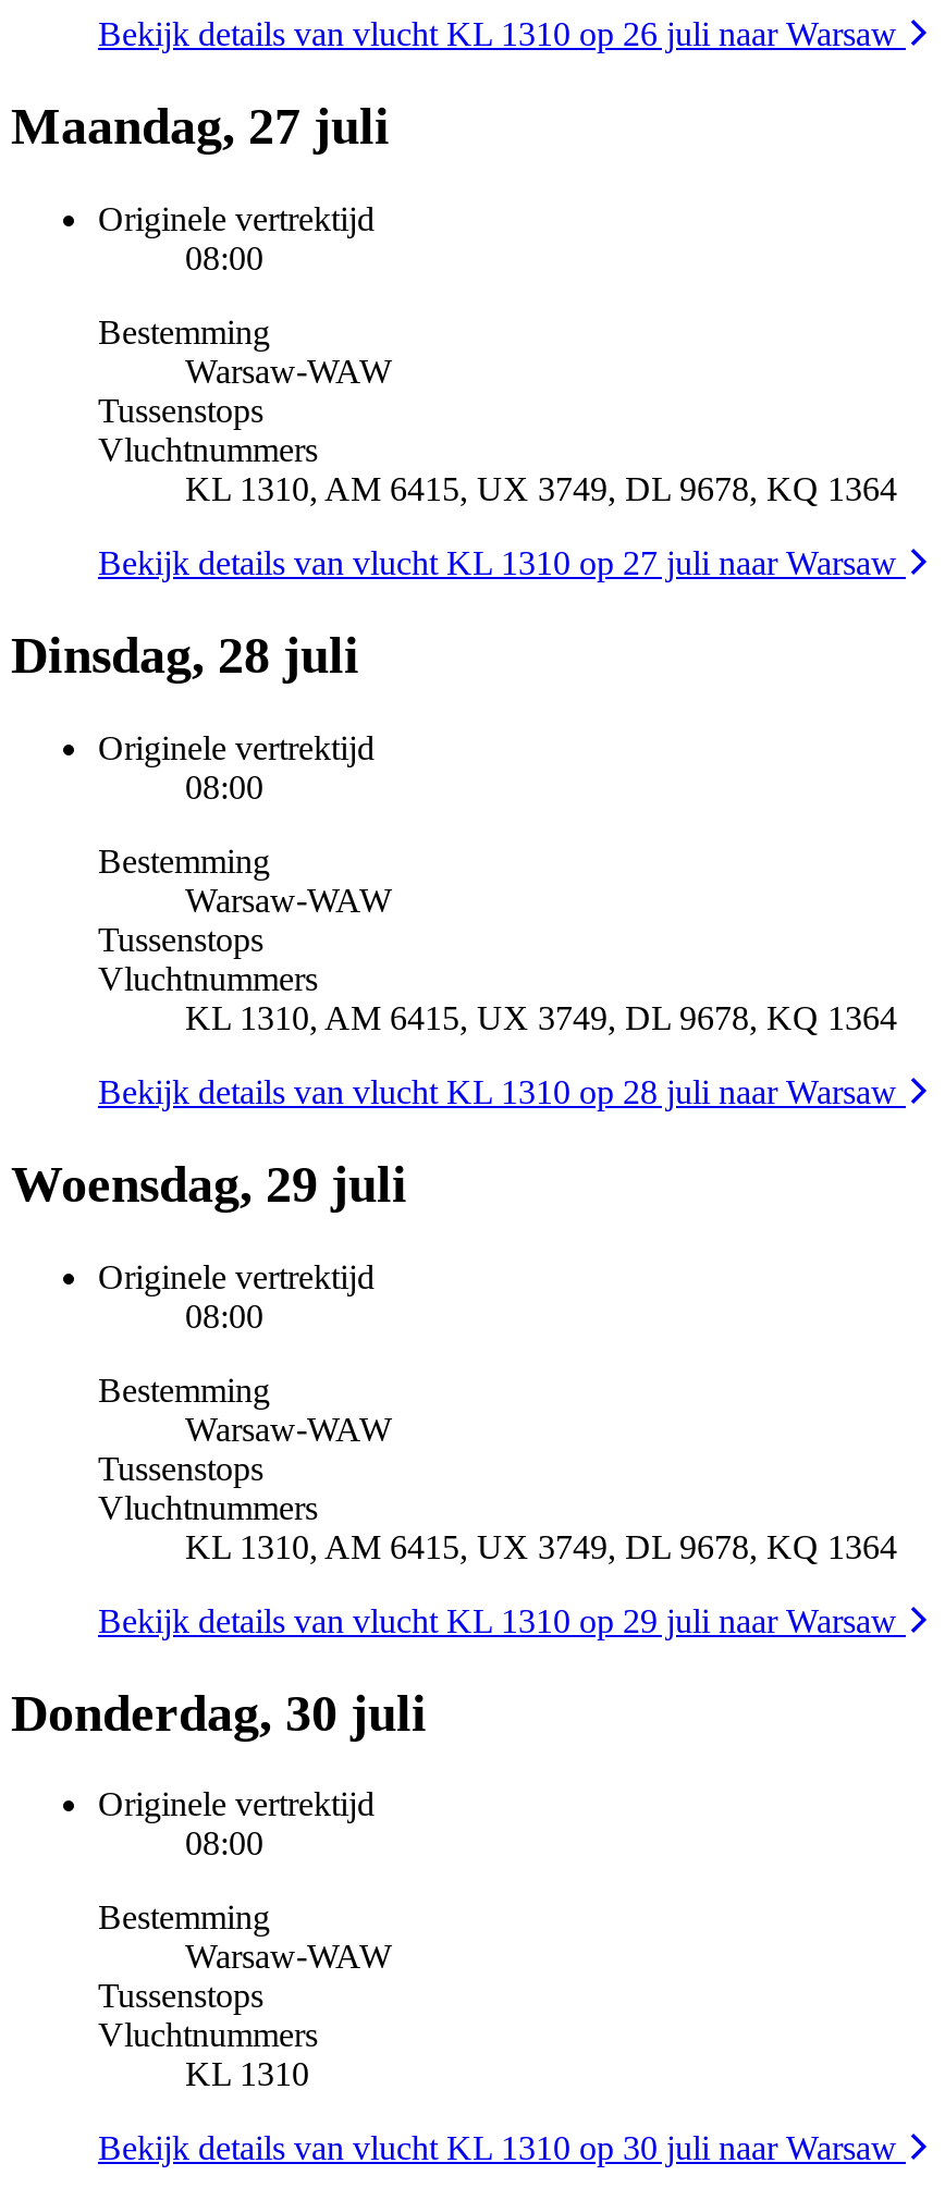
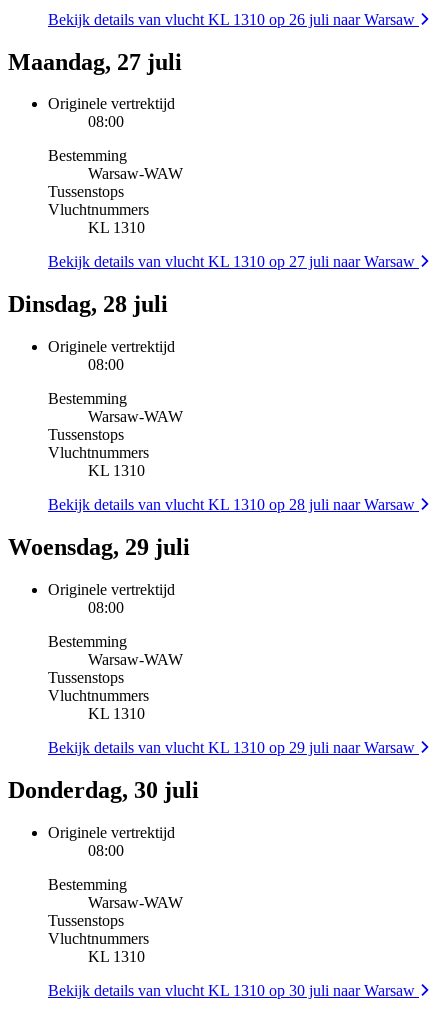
[185,470,897,507] KL 1310, AM 6415, UX 3749, DL 9678, KQ 1364 -> [88,219,145,236] KL 1310
[185,999,897,1036] KL 1310, AM 6415, UX 3749, DL 9678, KQ 1364 -> [88,462,145,479] KL 1310
[185,1527,897,1564] KL 1310, AM 6415, UX 3749, DL 9678, KQ 1364 -> [88,705,145,722] KL 1310

